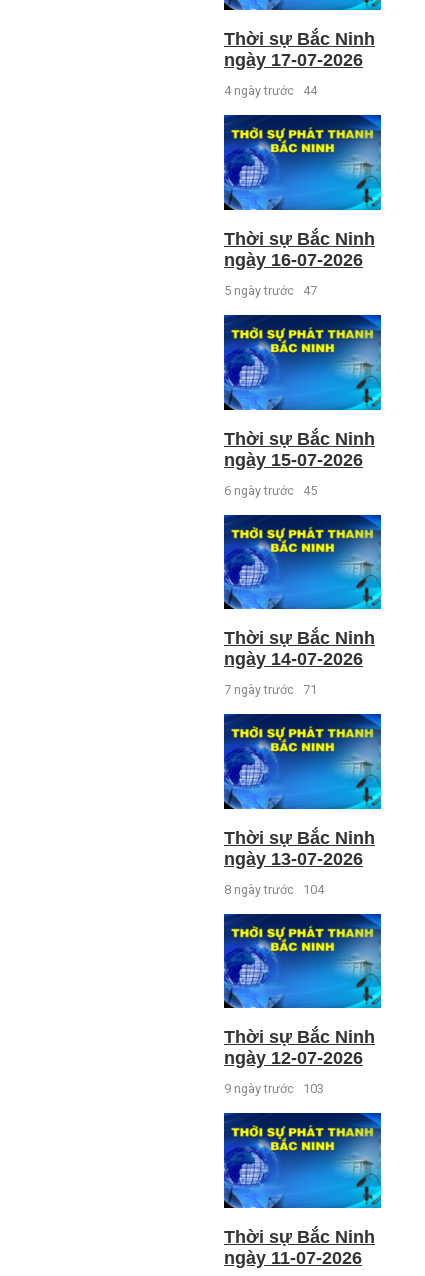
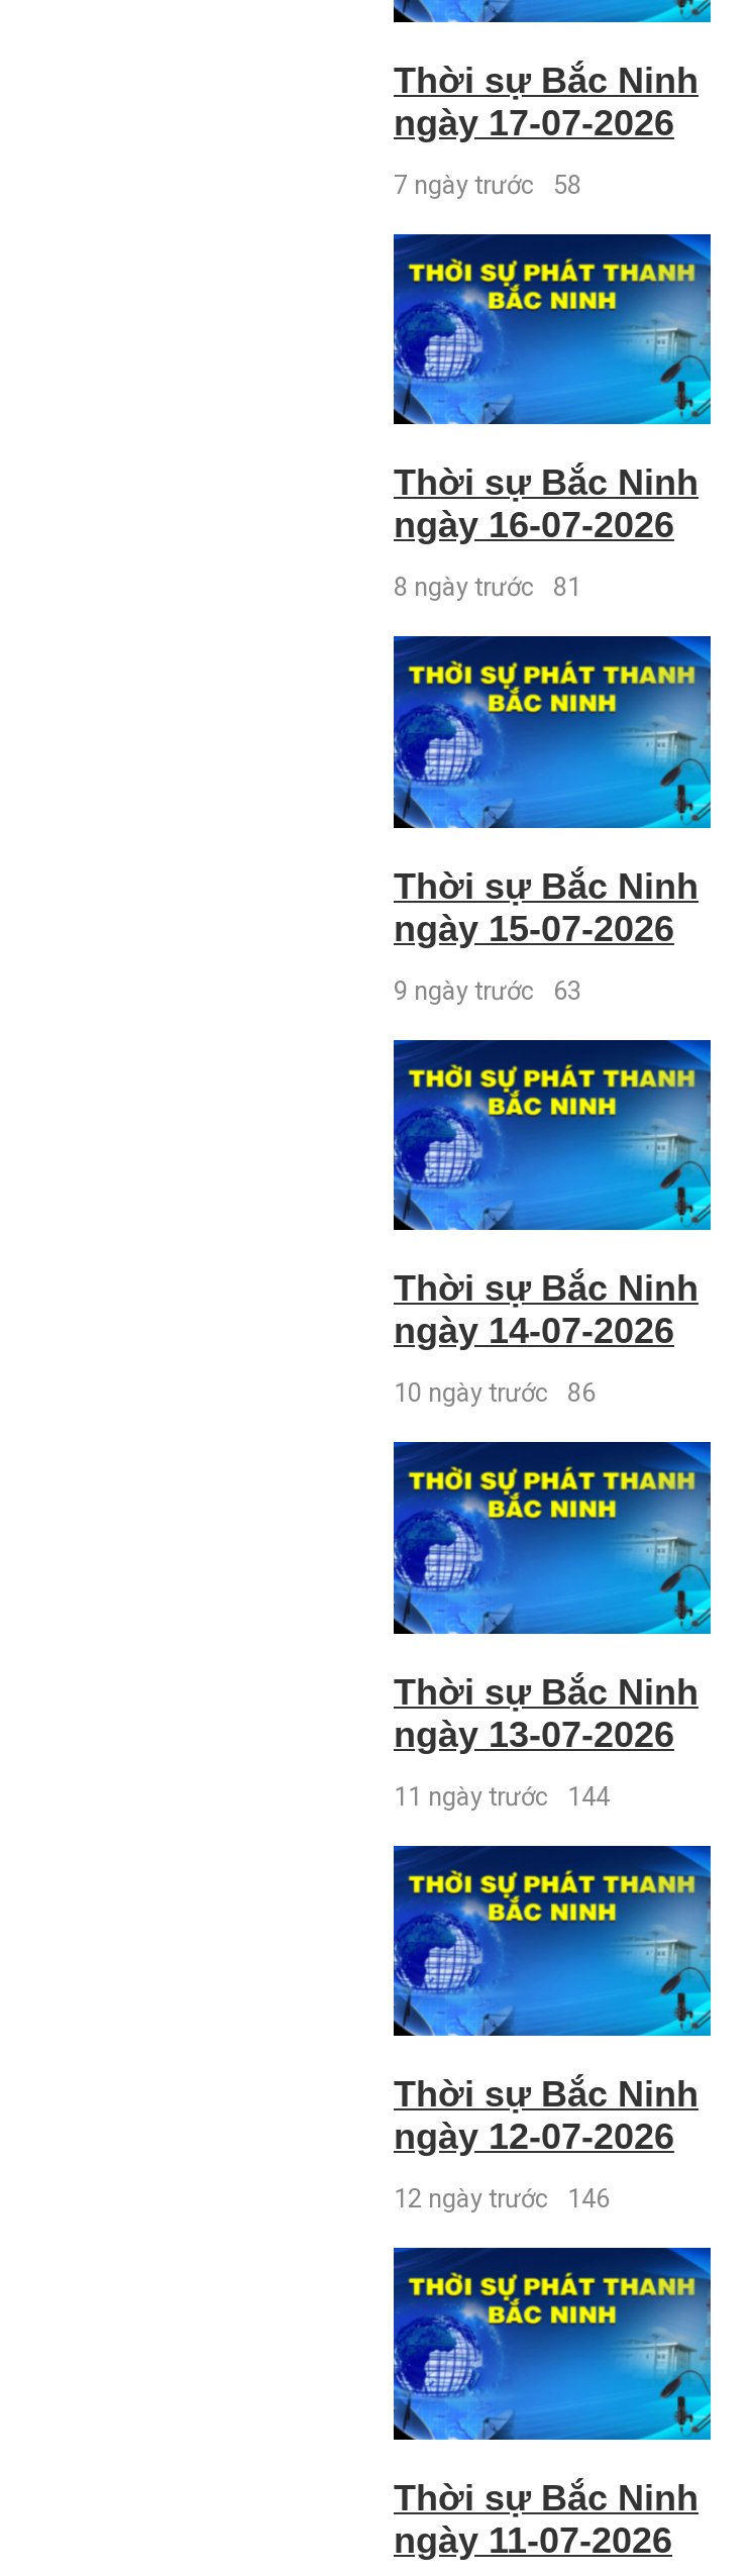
[224,83,317,98] 4 ngày trước 44 -> [394,169,581,199] 7 ngày trước 58
[224,283,317,298] 5 ngày trước 47 -> [394,572,581,602] 8 ngày trước 81
[224,483,317,498] 6 ngày trước 45 -> [394,975,581,1005] 9 ngày trước 63
[224,682,317,697] 7 ngày trước 71 -> [394,1378,596,1408] 10 ngày trước 86
[224,882,324,897] 8 ngày trước 104 -> [394,1781,610,1811] 11 ngày trước 144
[224,1081,324,1096] 9 ngày trước 103 -> [394,2184,610,2214] 12 ngày trước 146

